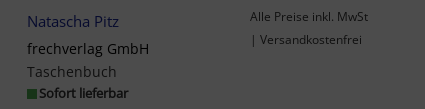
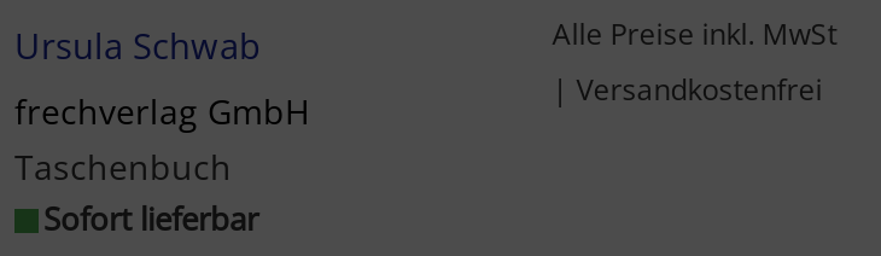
[27,11,119,31] Natascha Pitz -> [14,21,261,70] Ursula Schwab

